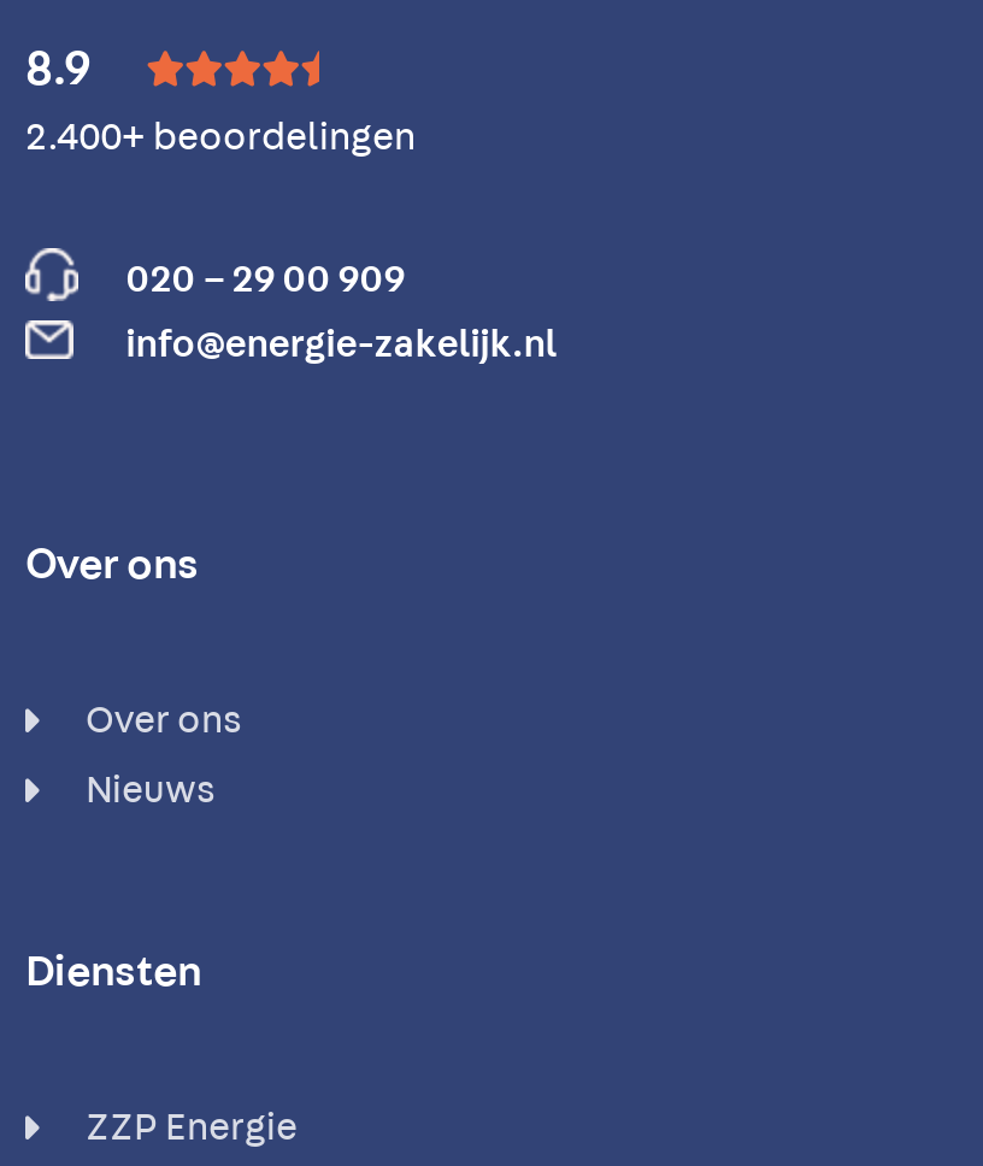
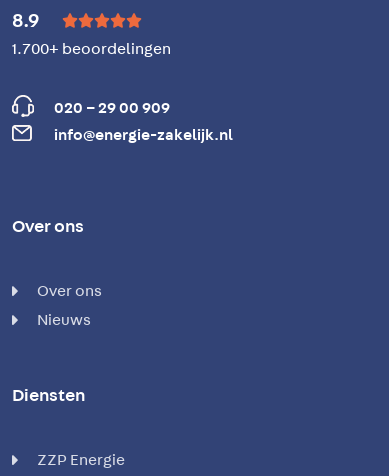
[25,118,416,157] 2.400+ beoordelingen -> [12,41,171,57] 1.700+ beoordelingen

